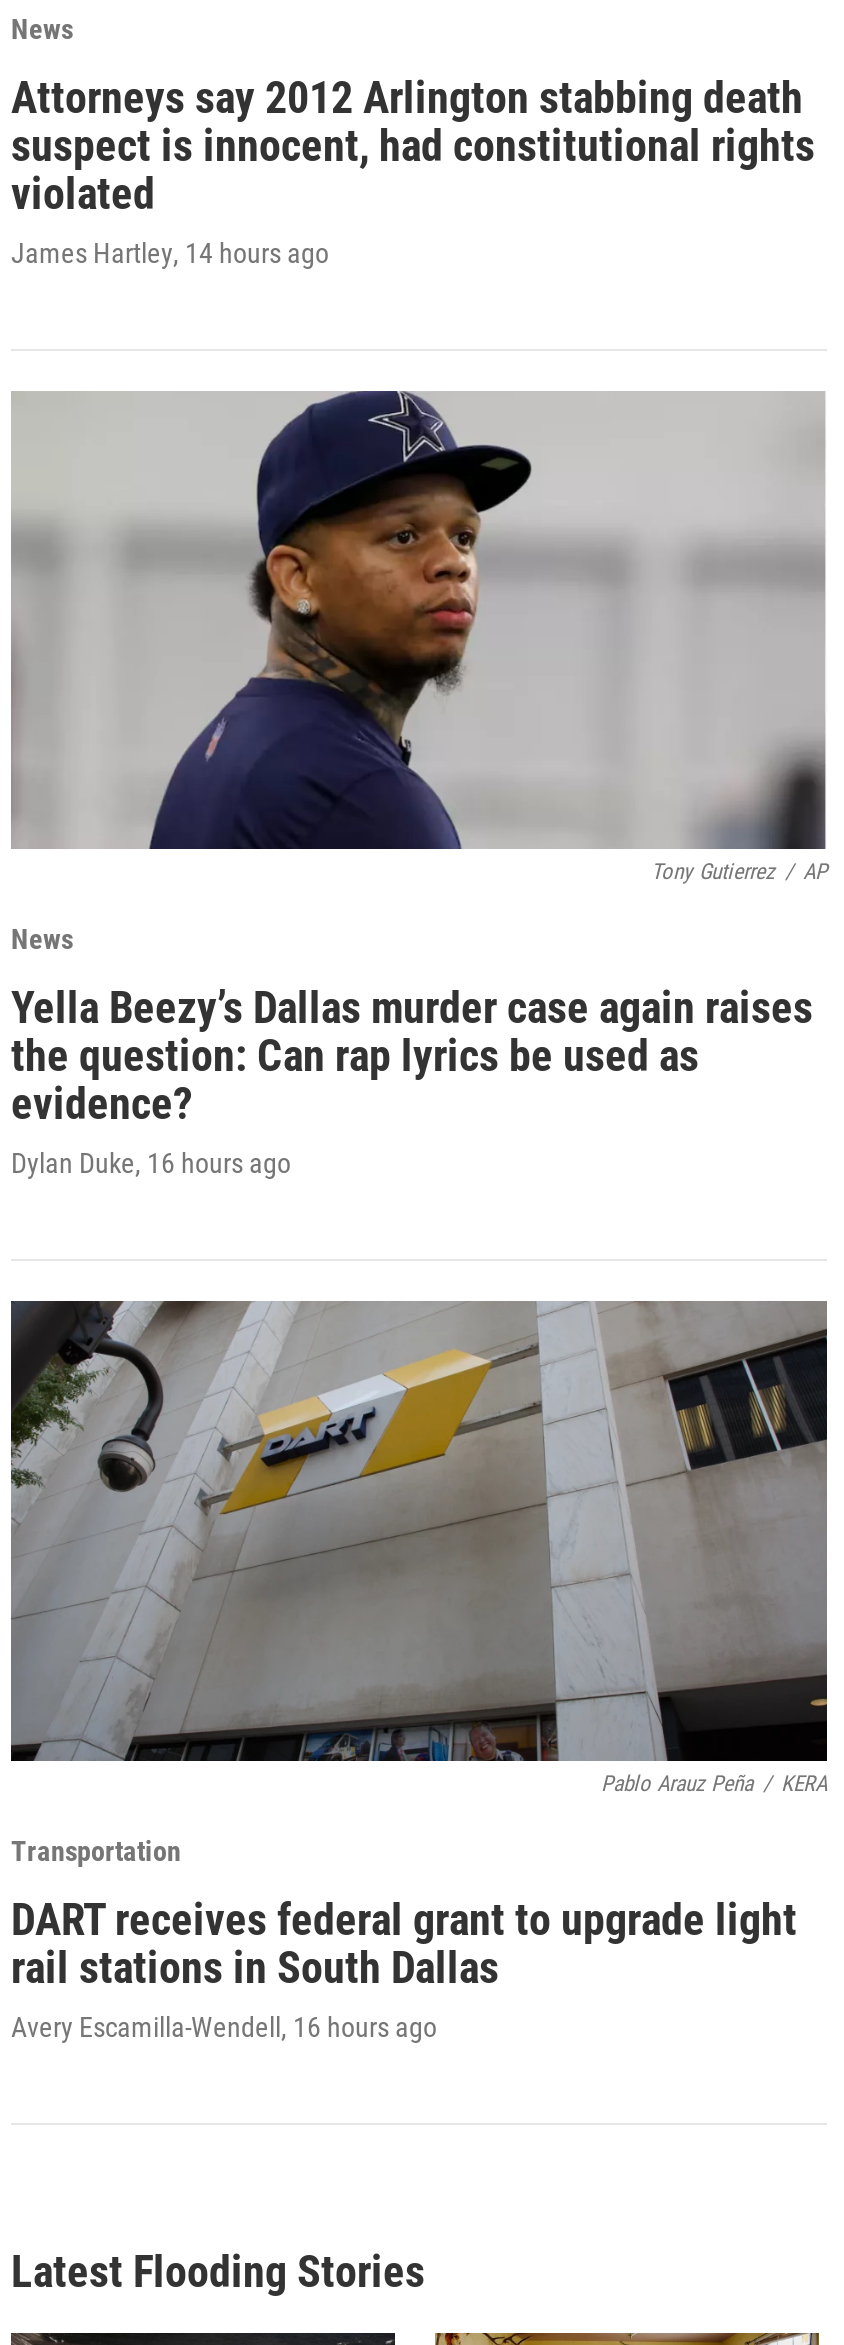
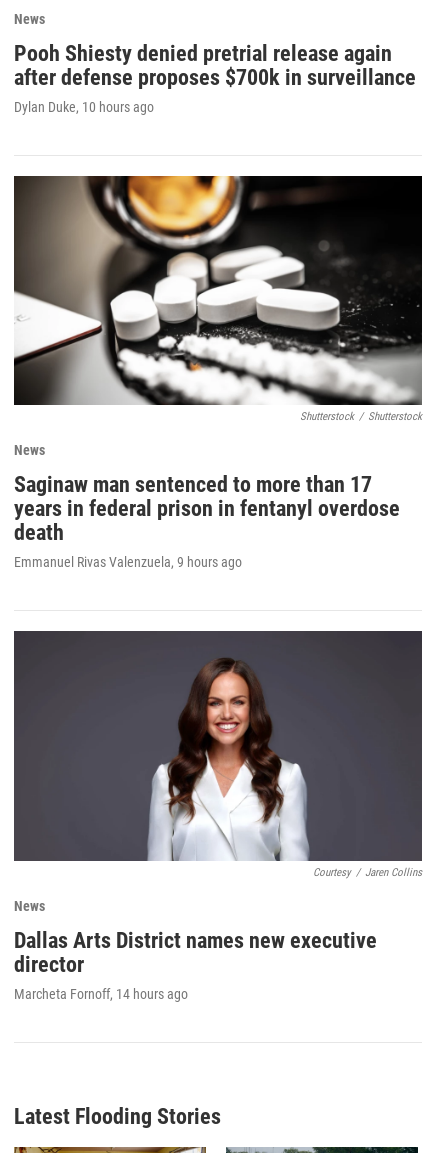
[11,72,815,268] Attorneys say 2012 Arlington stabbing death | suspect is innocent, had constitutional rights | violated | James Hartley, 14 hours ago -> [14,40,416,114] Pooh Shiesty denied pretrial release again | after defense proposes $700k in surveillance | Dylan Duke, 10 hours ago
[11,389,827,885] [image] | Tony Gutierrez / AP -> [14,175,423,423] [image] | Shutterstock / Shutterstock
[11,983,813,1179] Yella Beezy’s Dallas murder case again raises | the question: Can rap lyrics be used as | evidence? | Dylan Duke, 16 hours ago -> [14,472,400,570] Saginaw man sentenced to more than 17 | years in federal prison in fentanyl overdose | death | Emmanuel Rivas Valenzuela, 9 hours ago
[11,1301,827,1796] [image] | Pablo Arauz Peña / KERA -> [14,631,422,878] [image] | Courtesy / Jaren Collins
[11,1834,181,1866] Transportation -> [14,897,45,913] News
[11,1894,797,2042] DART receives federal grant to upgrade light | rail stations in South Dallas | Avery Escamilla-Wendell, 16 hours ago -> [14,927,377,1001] Dallas Arts District names new executive | director | Marcheta Fornoff, 14 hours ago

